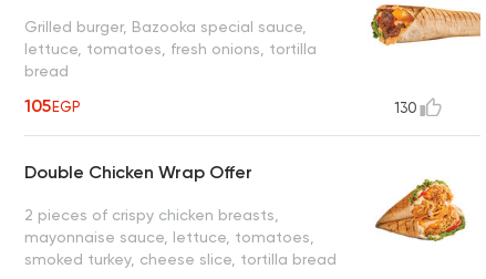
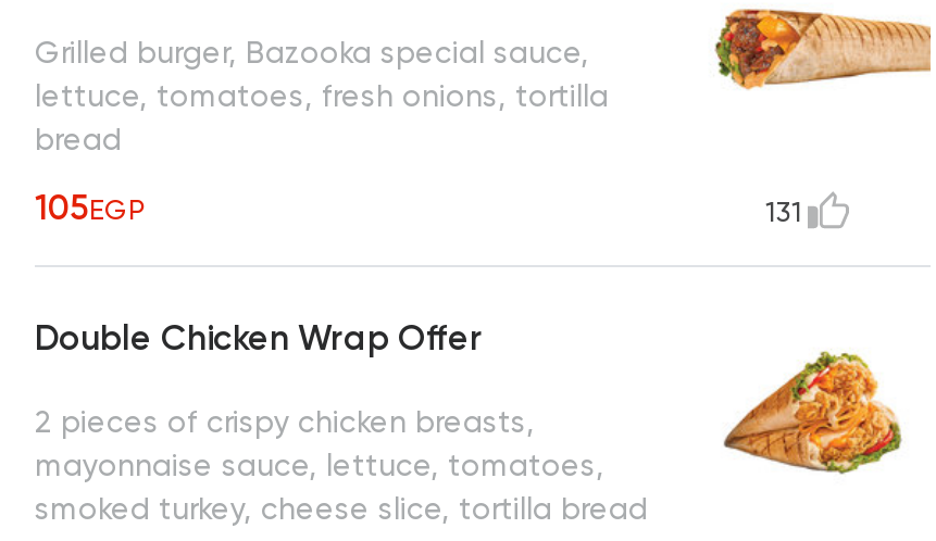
[394,100,417,117] 130 -> [765,196,802,229] 131

